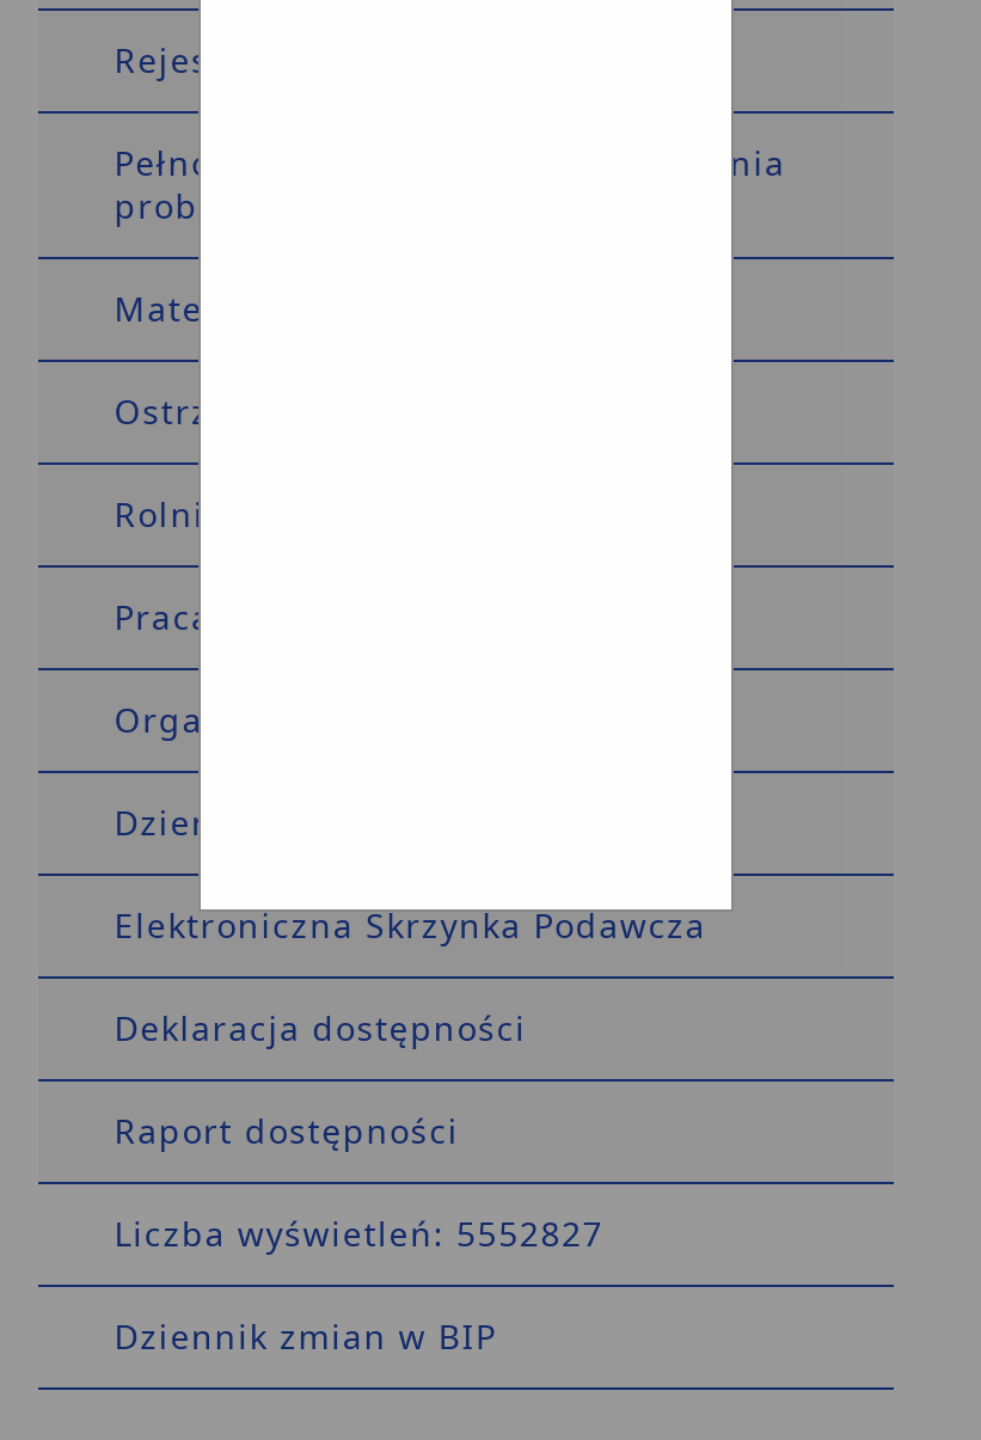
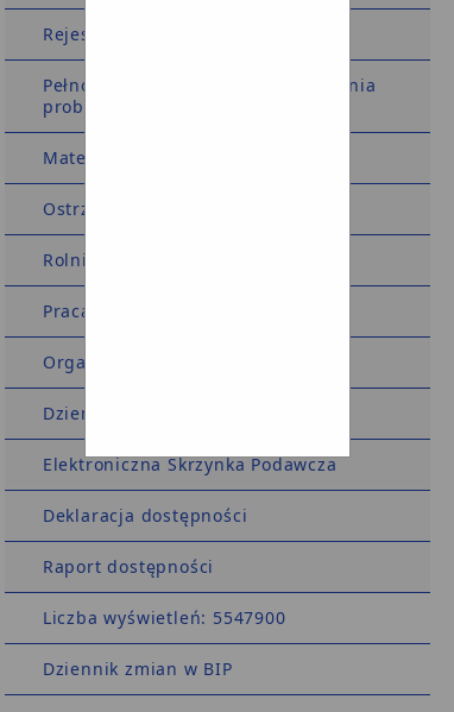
[114,1211,604,1256] Liczba wyświetleń: 5552827 -> [43,606,286,629] Liczba wyświetleń: 5547900

